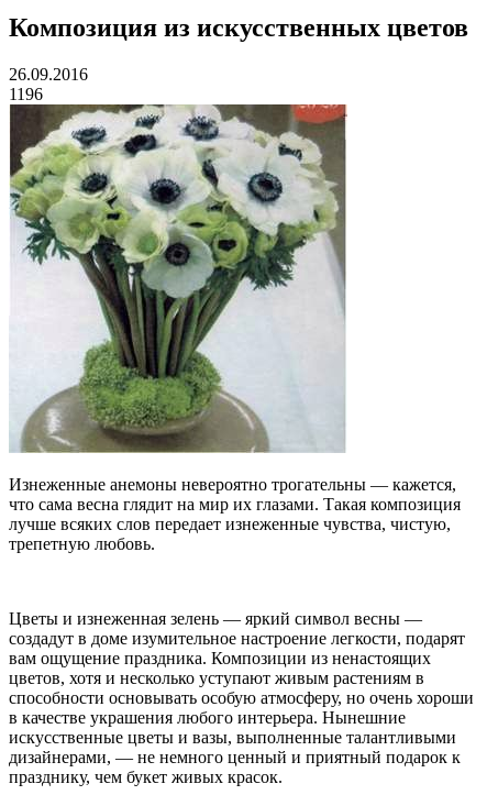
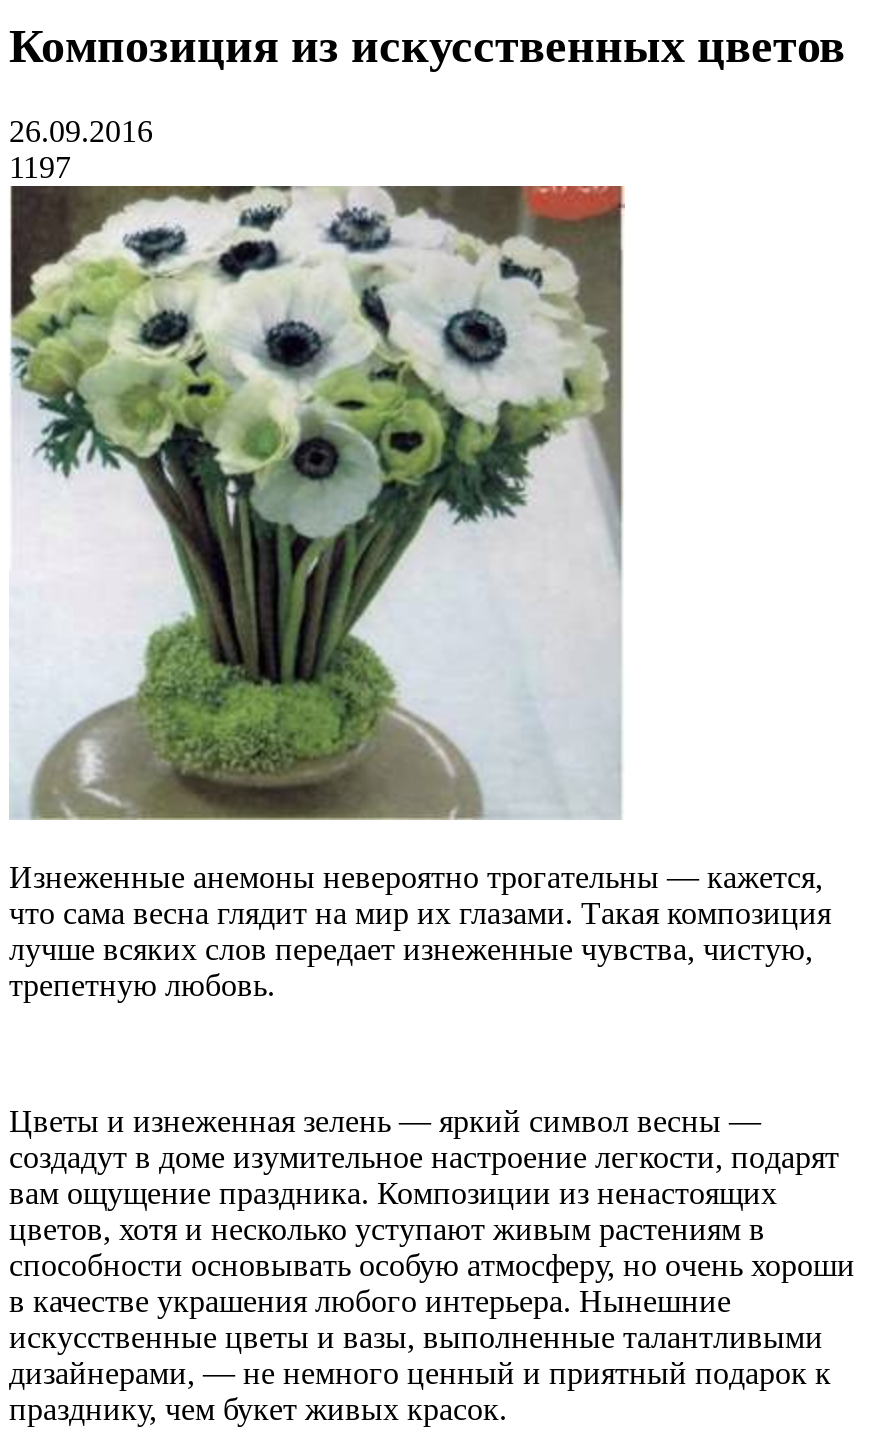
[9,84,43,103] 1196 -> [9,150,71,184] 1197

